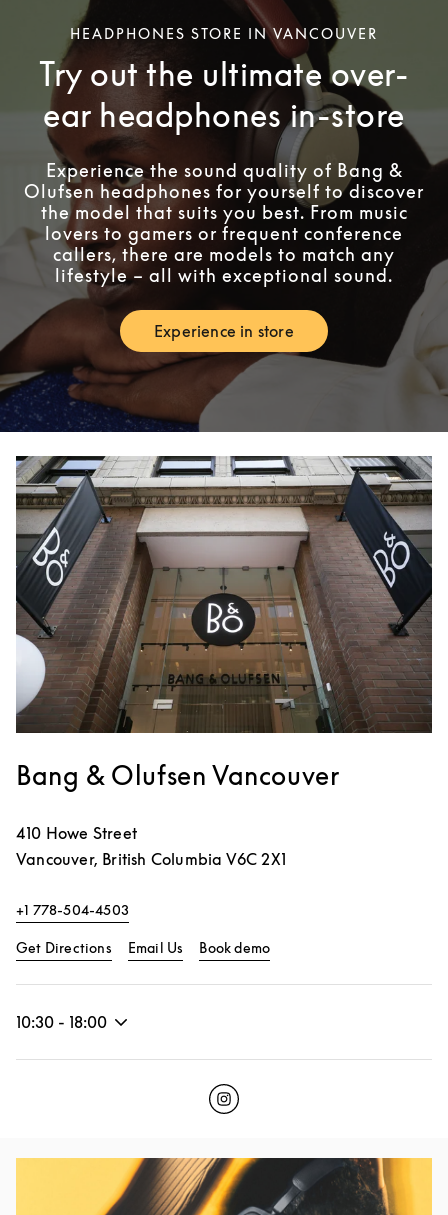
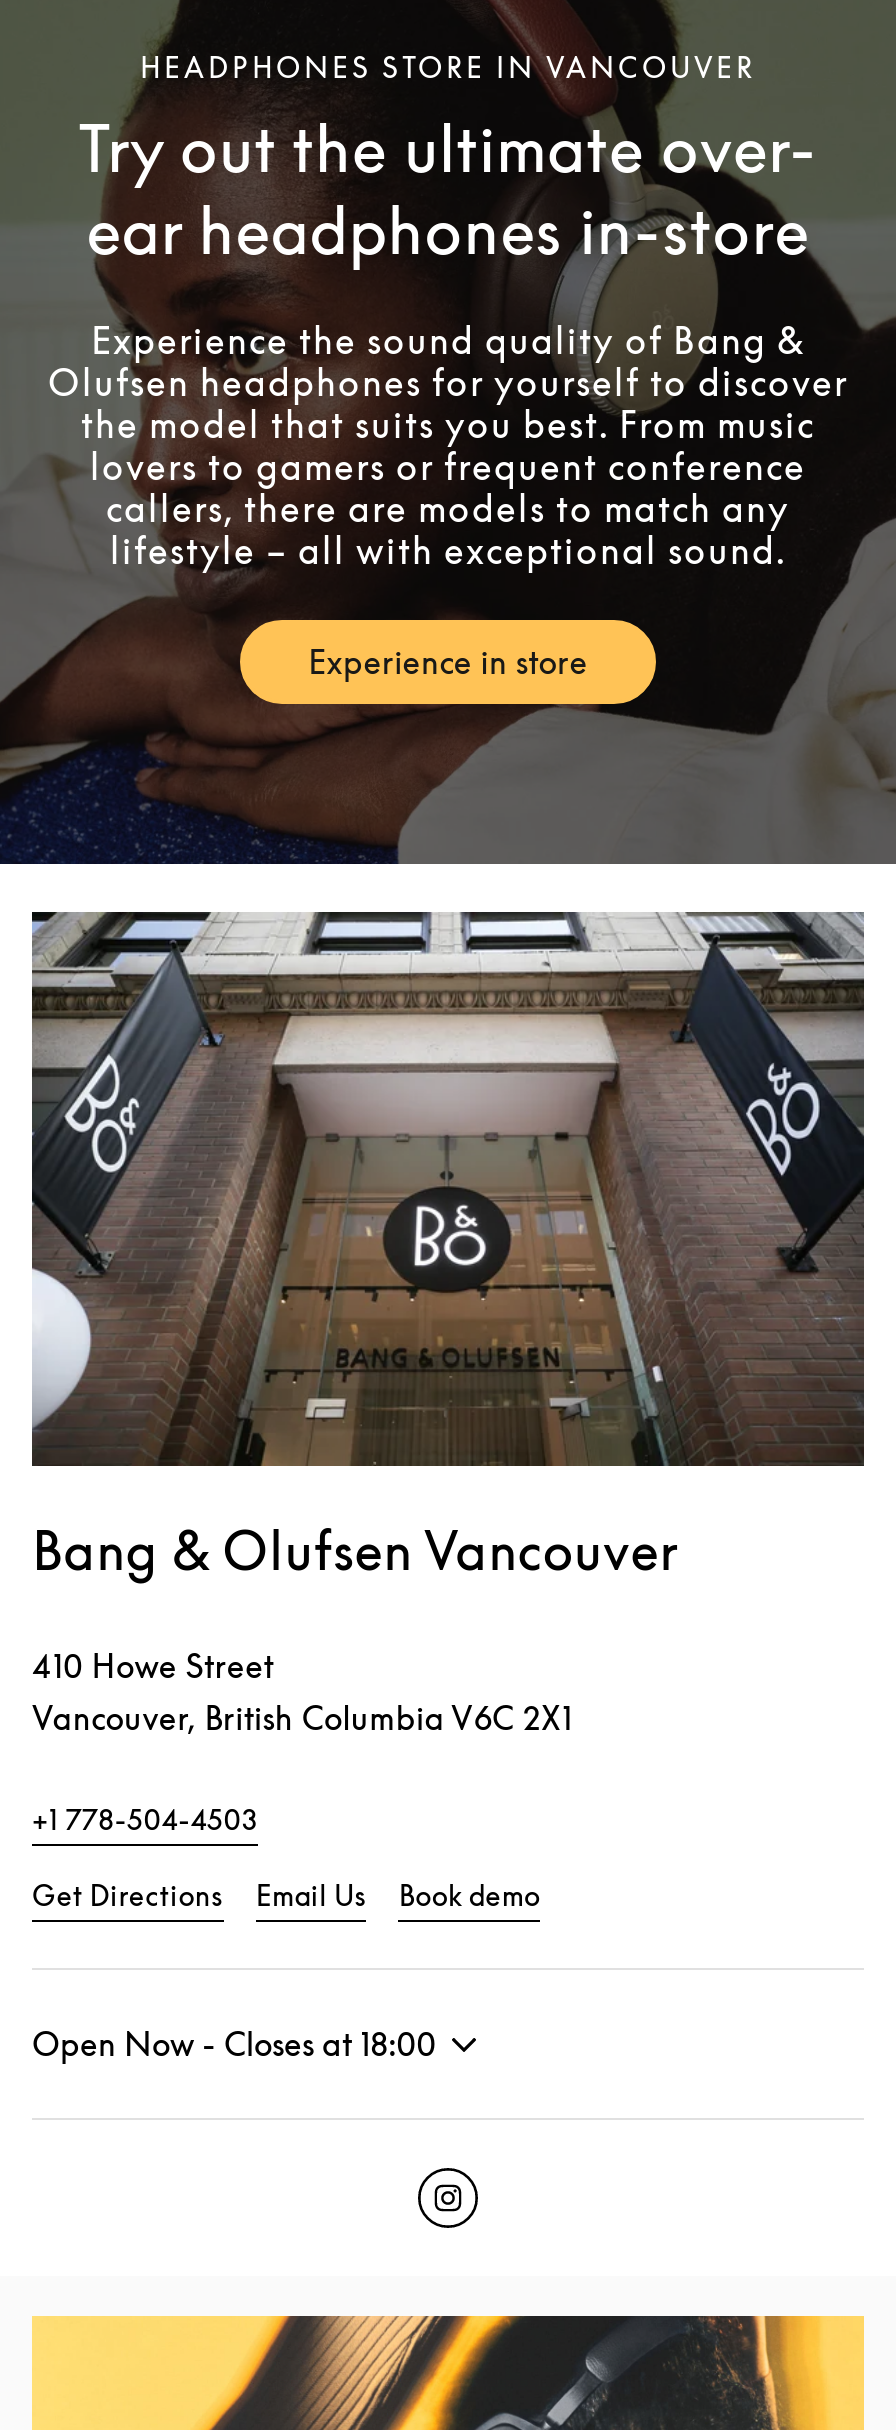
[16,1012,107,1032] 10:30 - 18:00 -> [32,2025,436,2065] Open Now - Closes at 18:00

